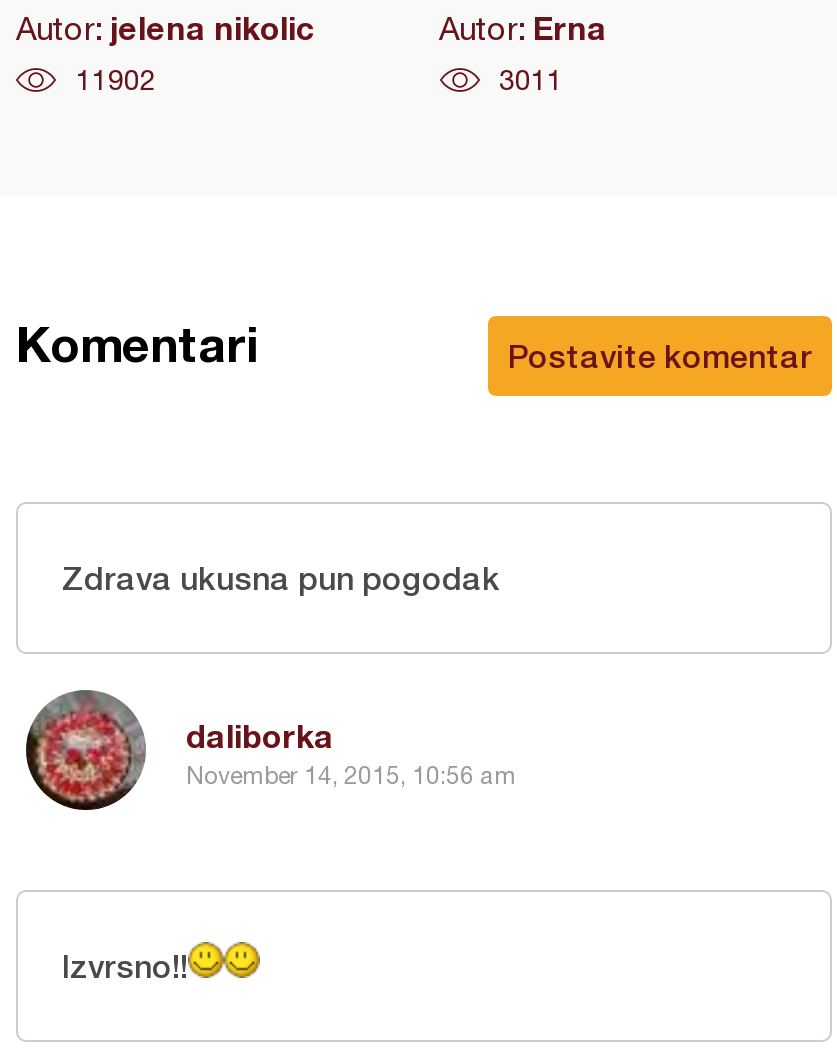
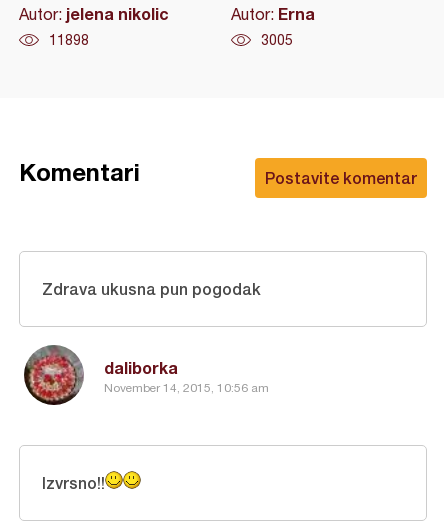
[76,64,156,96] 11902 -> [49,32,89,48] 11898
[499,64,563,96] 3011 -> [260,32,292,48] 3005

